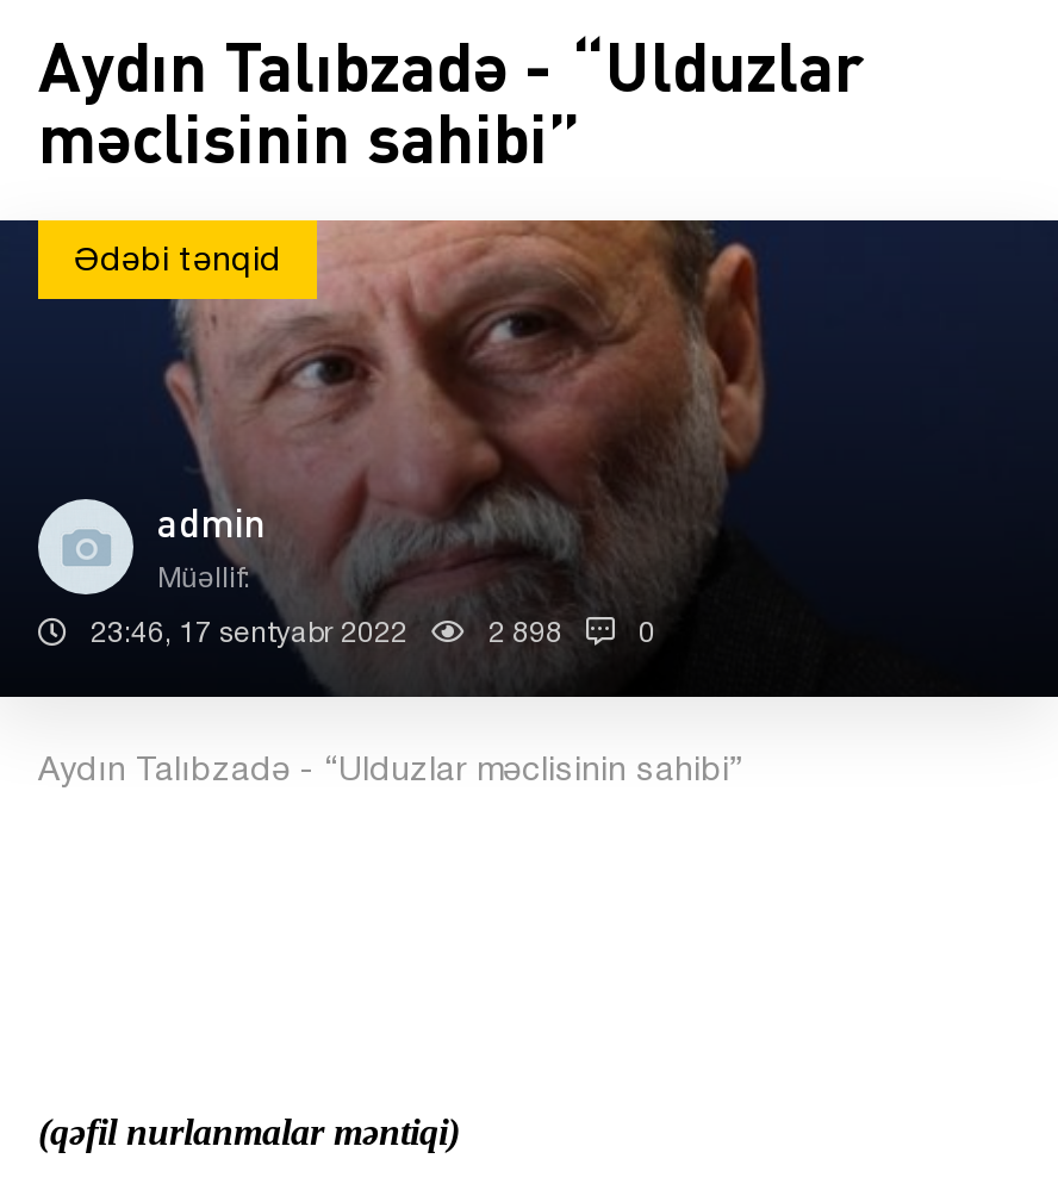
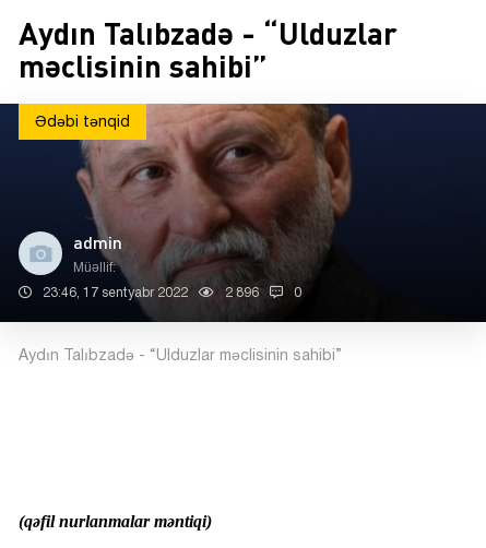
[488,621,562,647] 2 898 -> [225,287,259,299] 2 896

